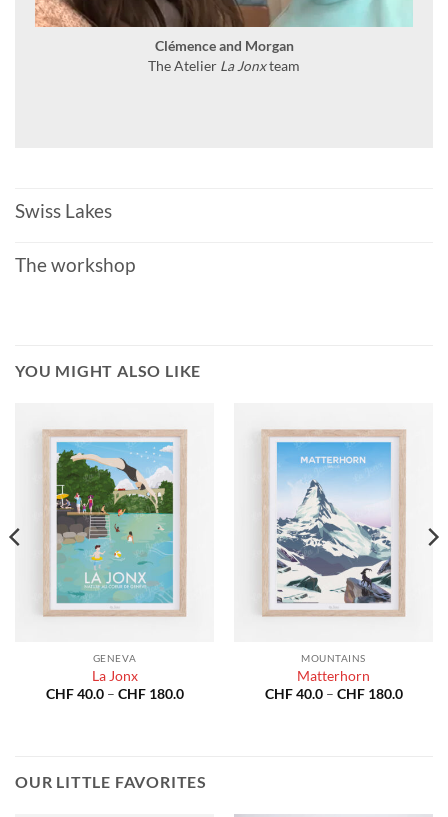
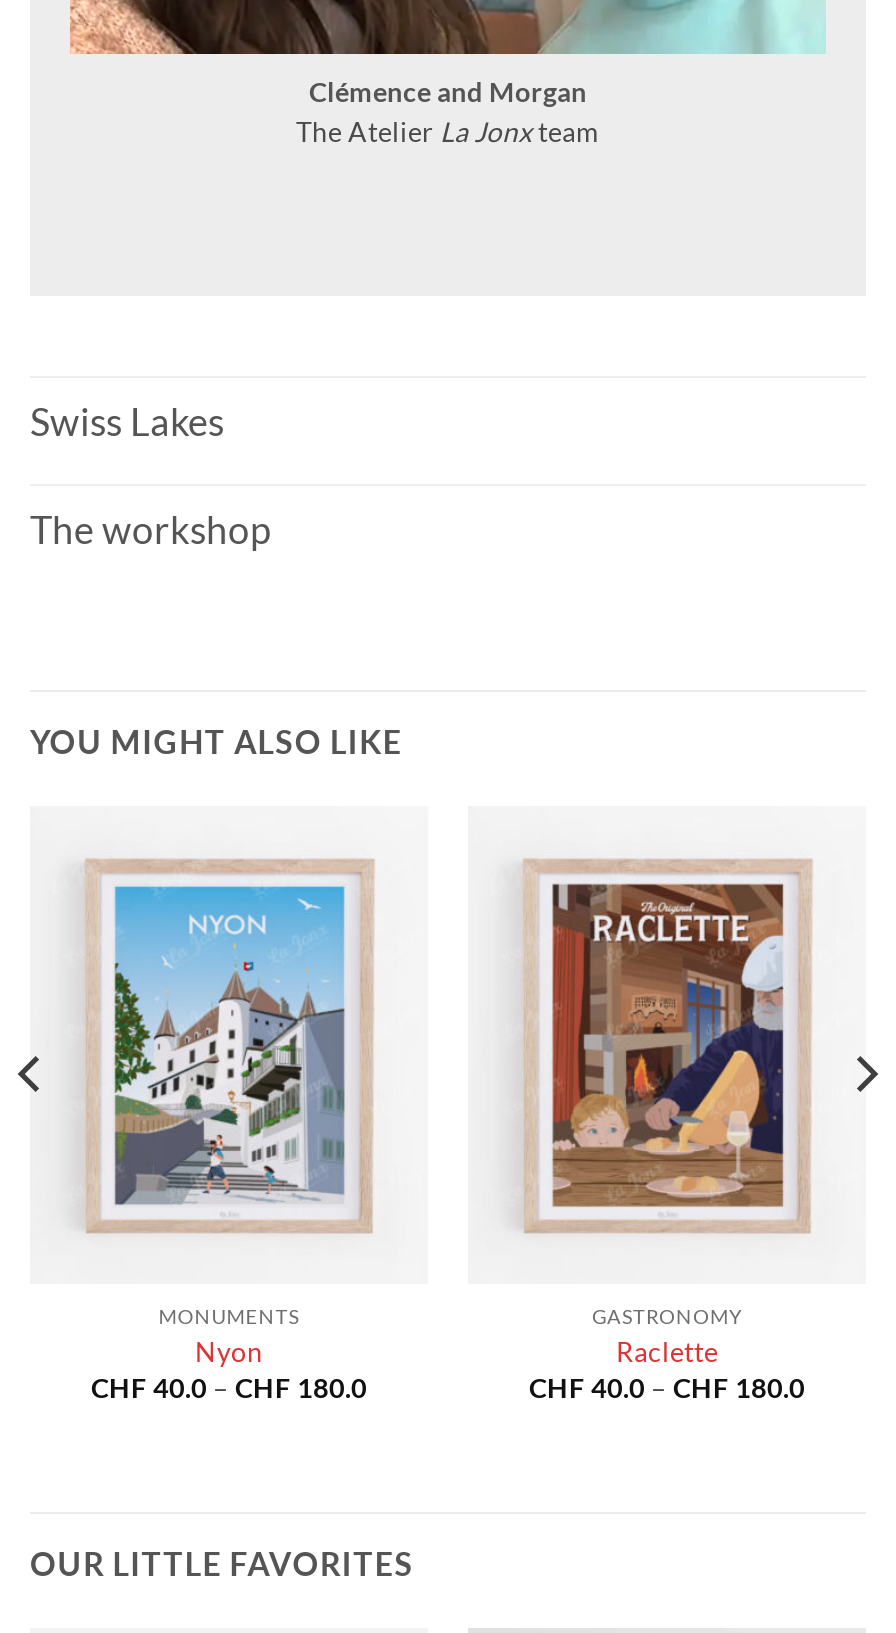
[56,445,174,604] [image] -> [114,888,346,1206] [image]
[276,441,392,604] [image] -> [550,882,786,1208] [image]
[91,652,137,684] GENEVA | La Jonx -> [158,1305,300,1368] MONUMENTS | Nyon
[297,652,370,684] MOUNTAINS | Matterhorn -> [592,1305,742,1368] GASTRONOMY | Raclette

